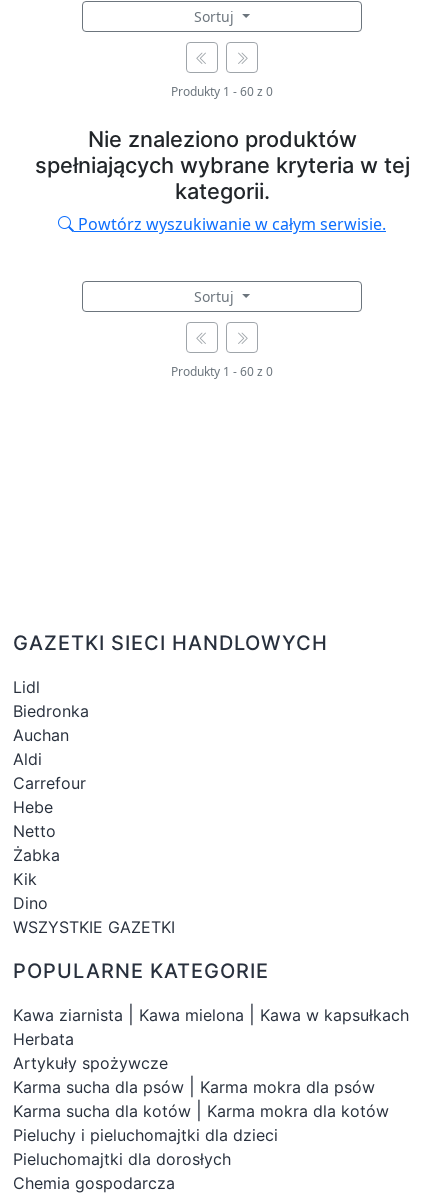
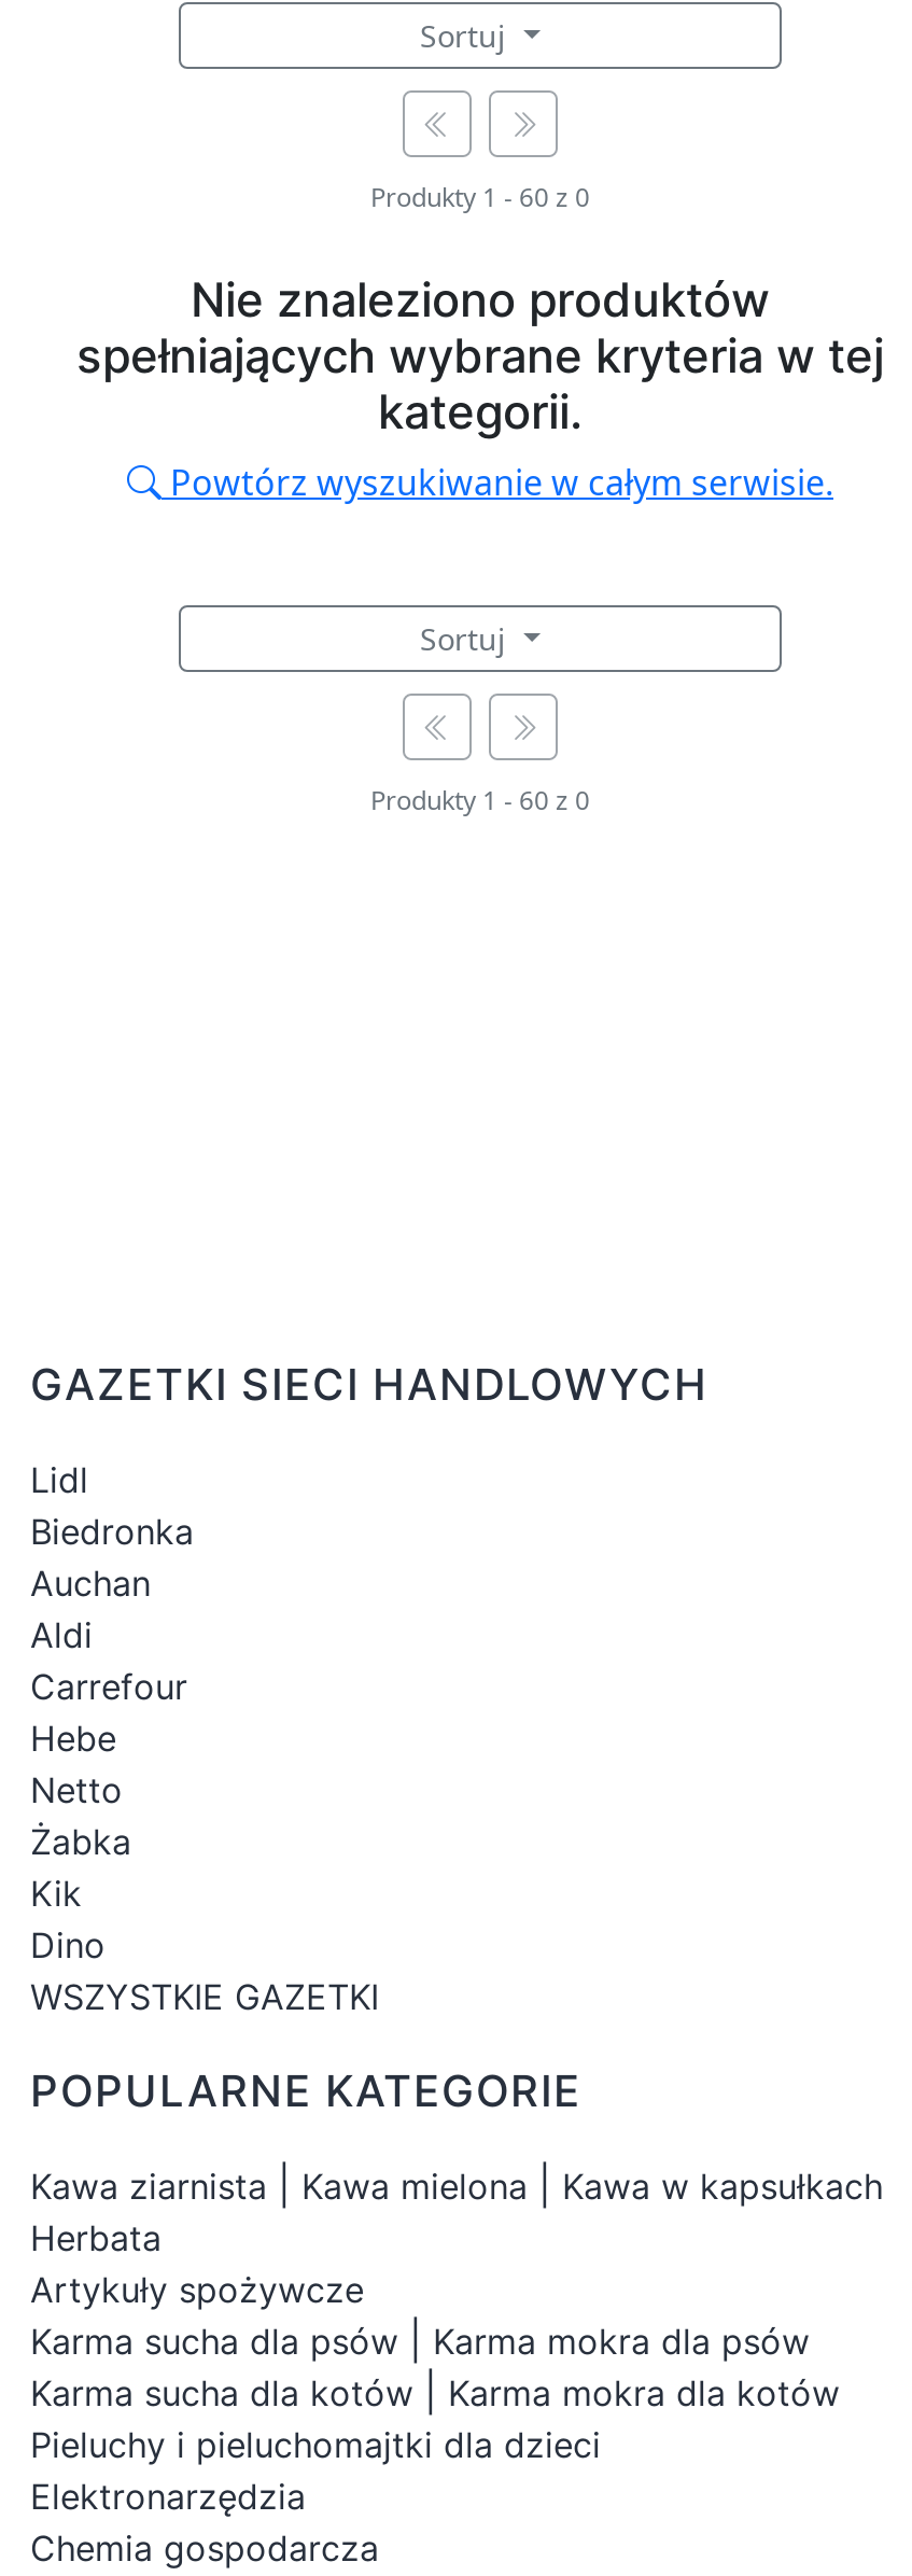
[13,1149,231,1169] Pieluchomajtki dla dorosłych -> [30,2475,306,2518] Elektronarzędzia

